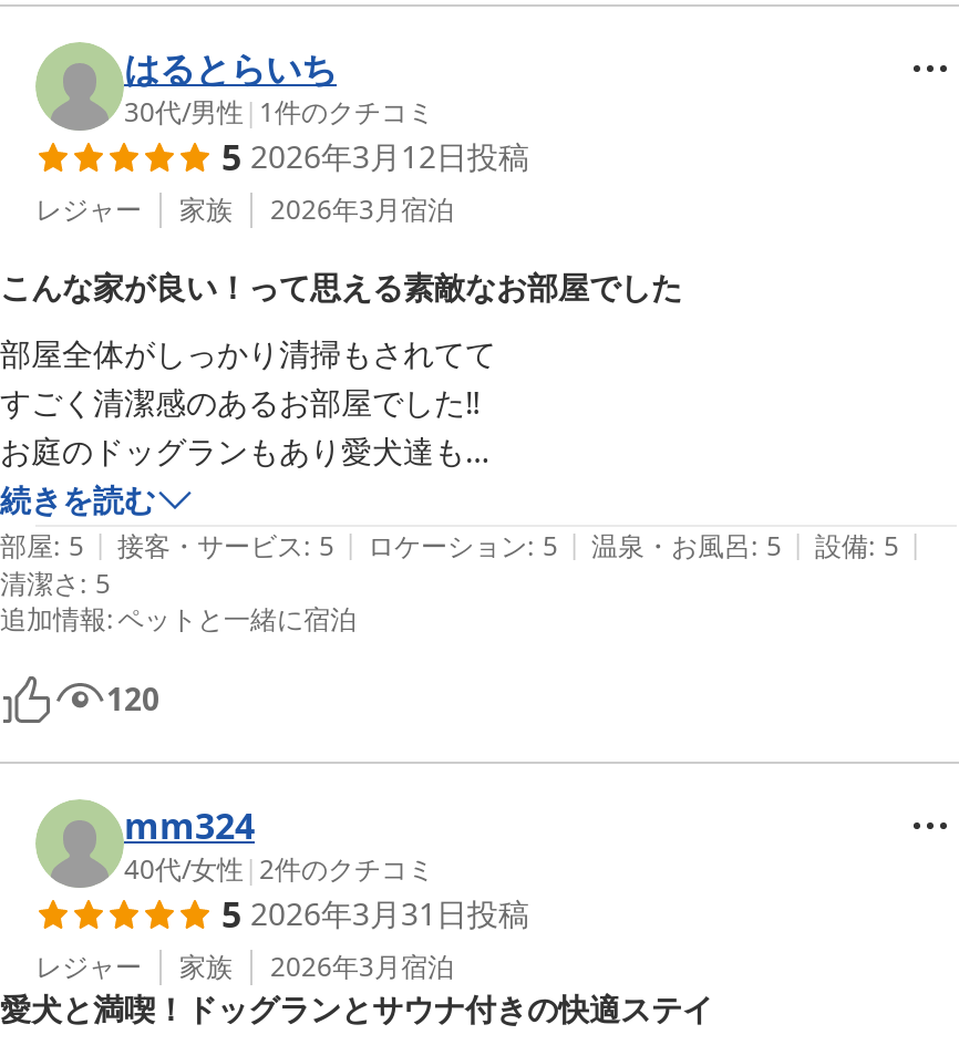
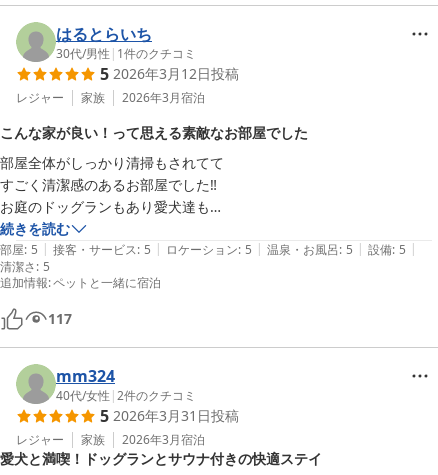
[106,677,159,720] 120 -> [48,309,72,328] 117

